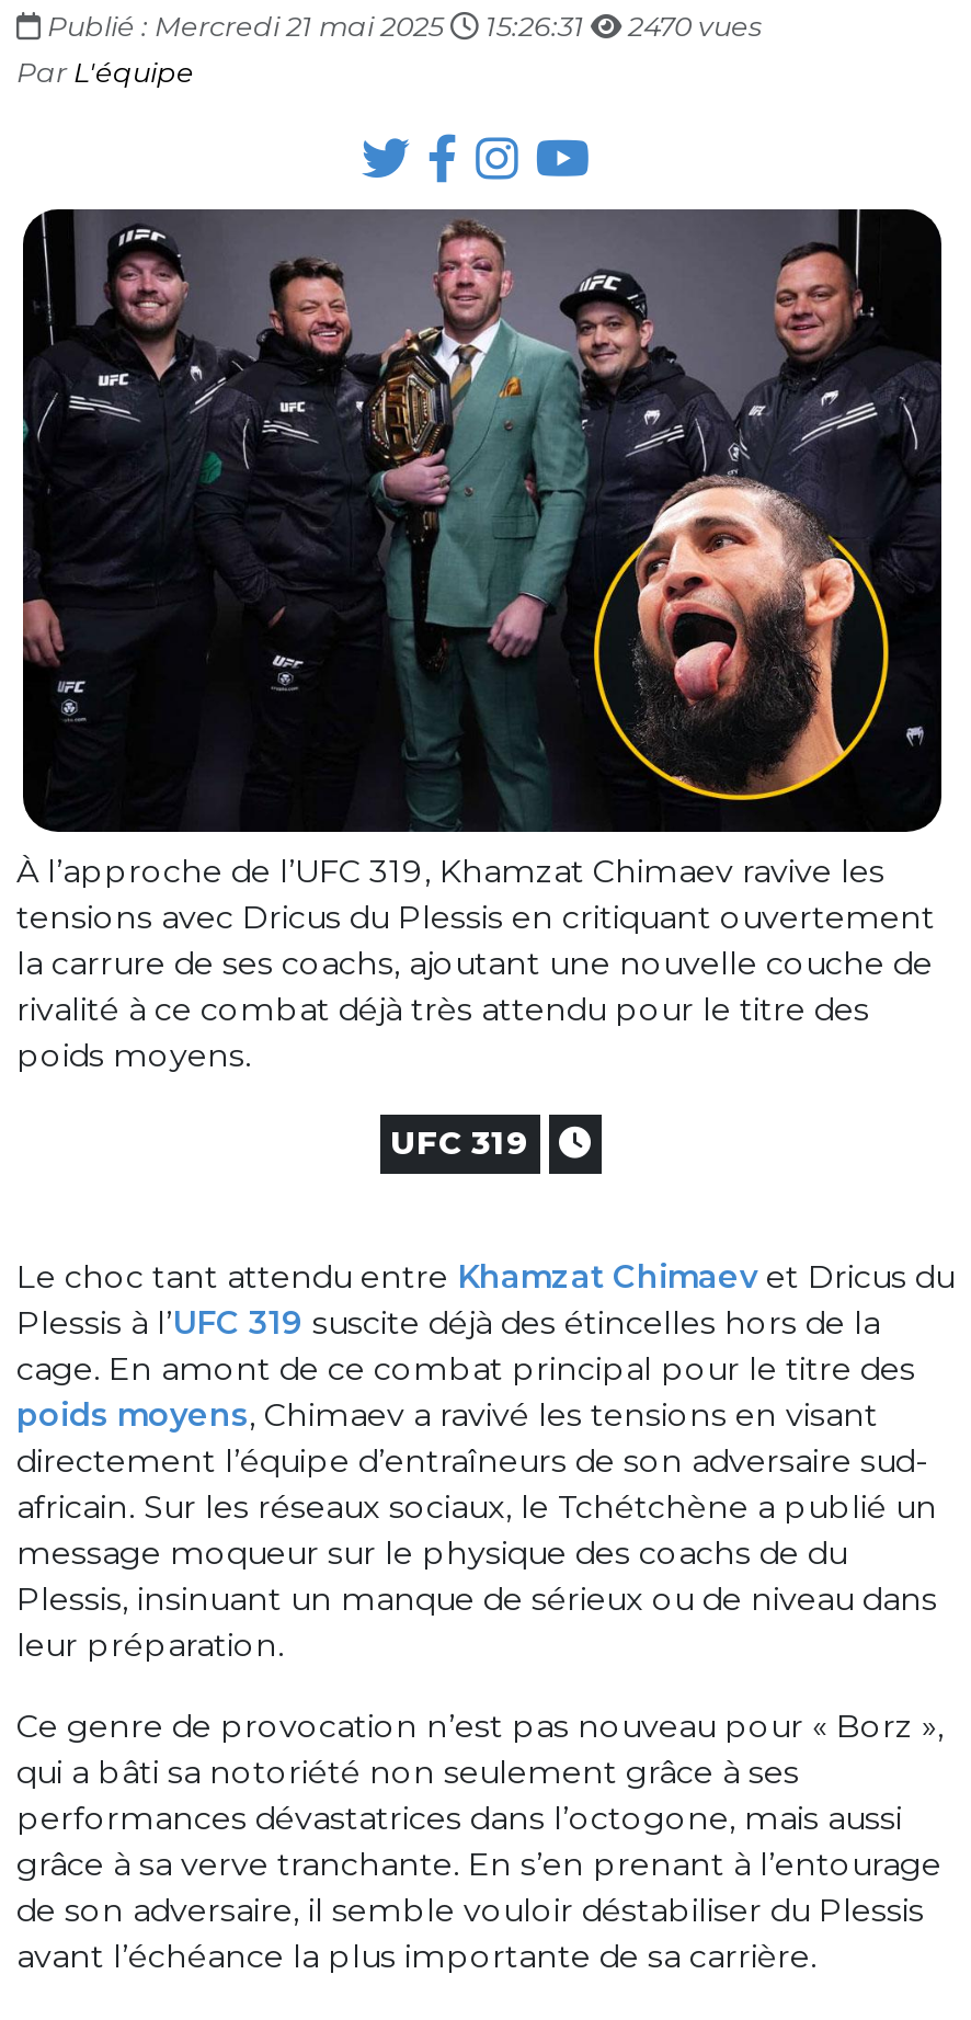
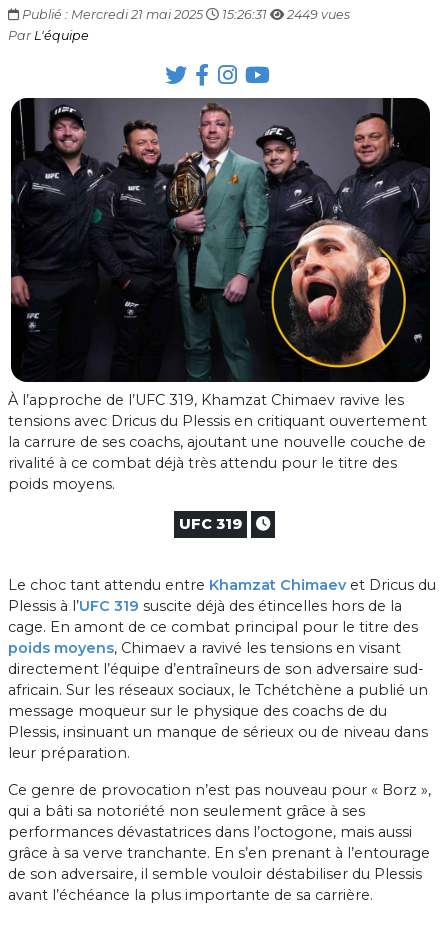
[621,10,762,43] 2470 vues -> [284,7,350,22] 2449 vues

